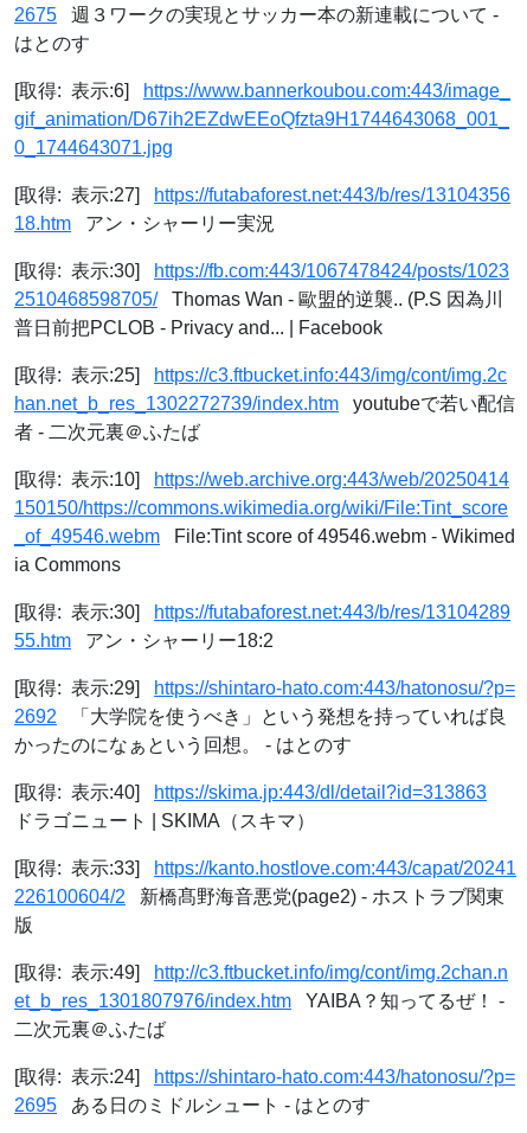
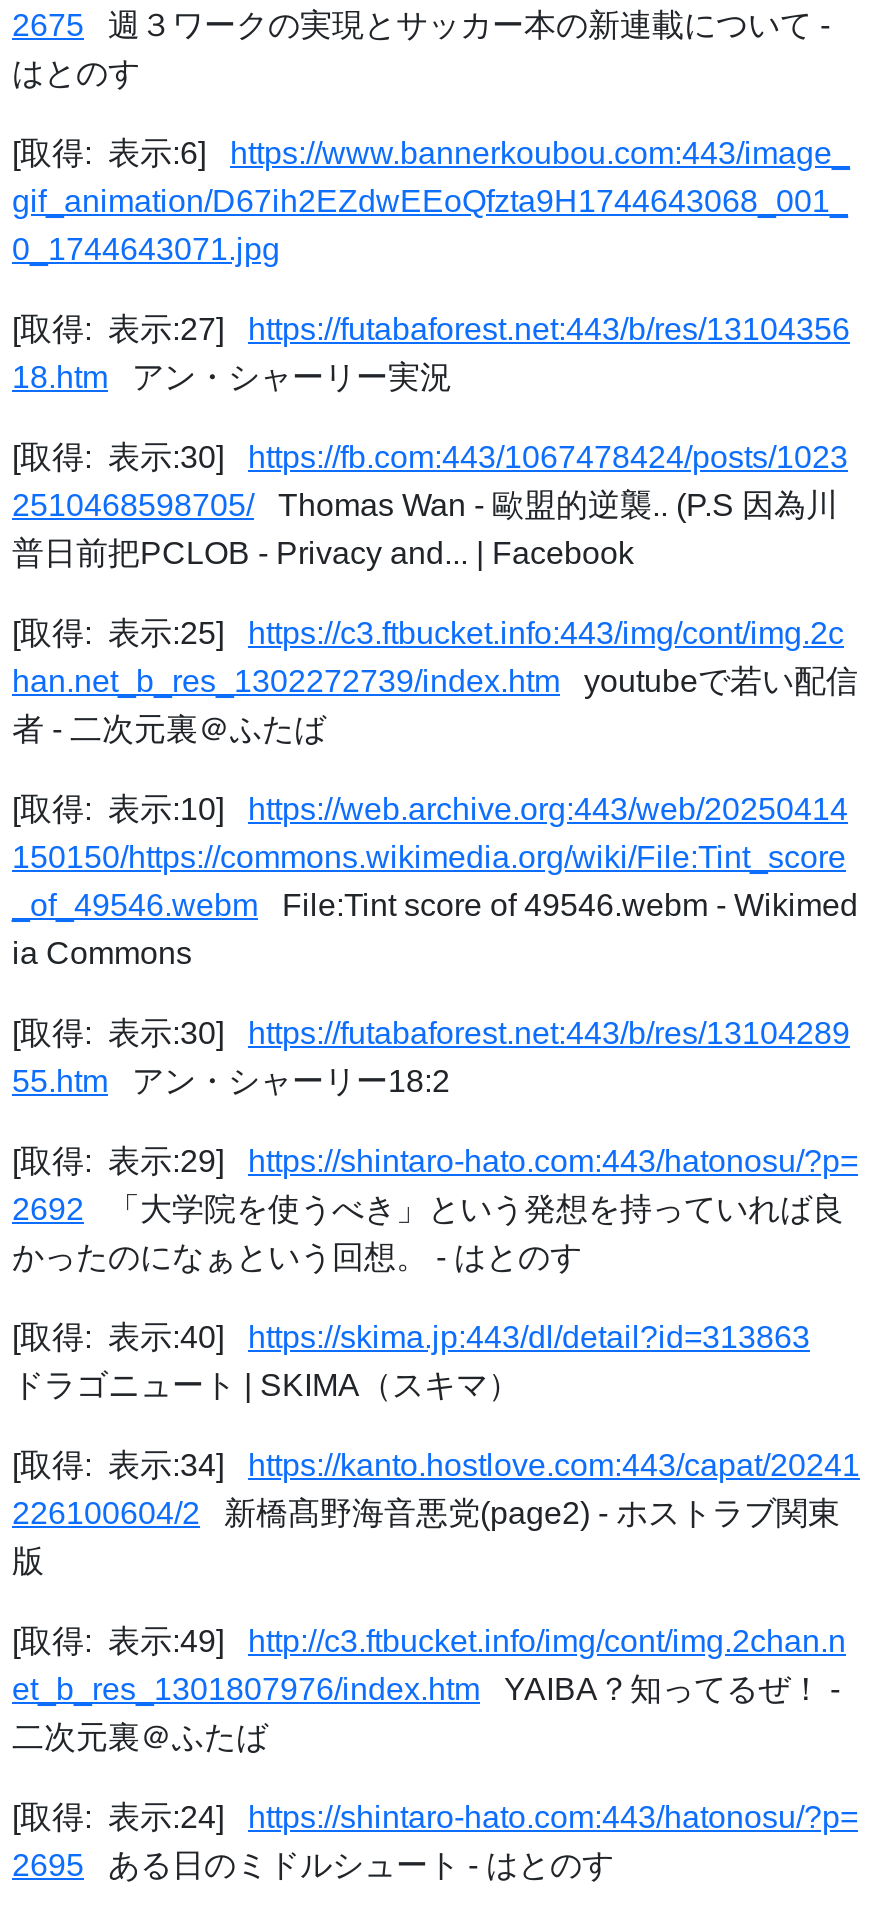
[14,858,516,879] [取得: 表示:33] https://kanto.hostlove.com:443/capat/20241 -> [12,1449,860,1483] [取得: 表示:34] https://kanto.hostlove.com:443/capat/20241

